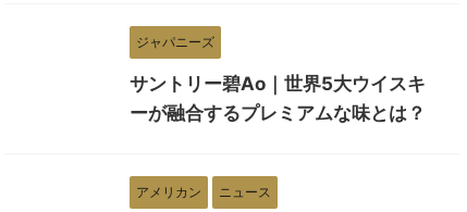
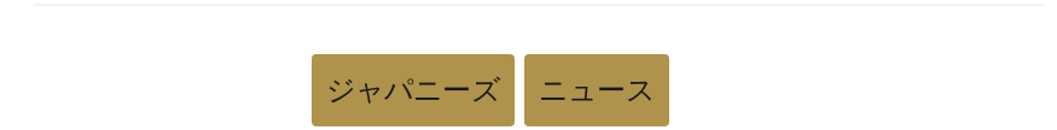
[130,73,426,124] サントリー碧Ao｜世界5大ウイスキ | ーが融合するプレミアムな味とは？ -> none
[136,184,201,200] アメリカン -> none

